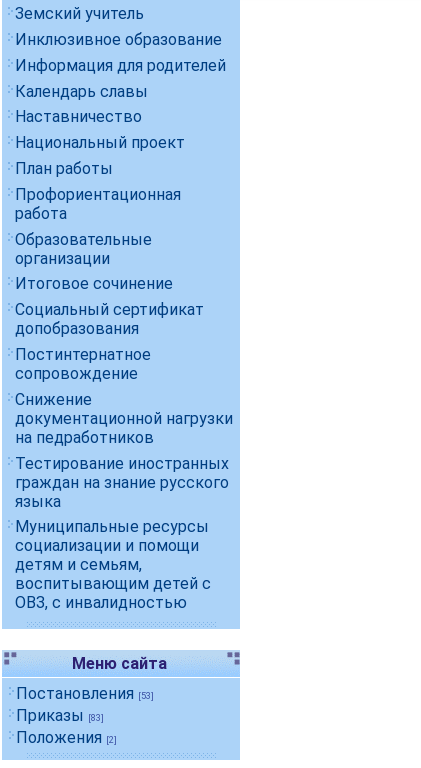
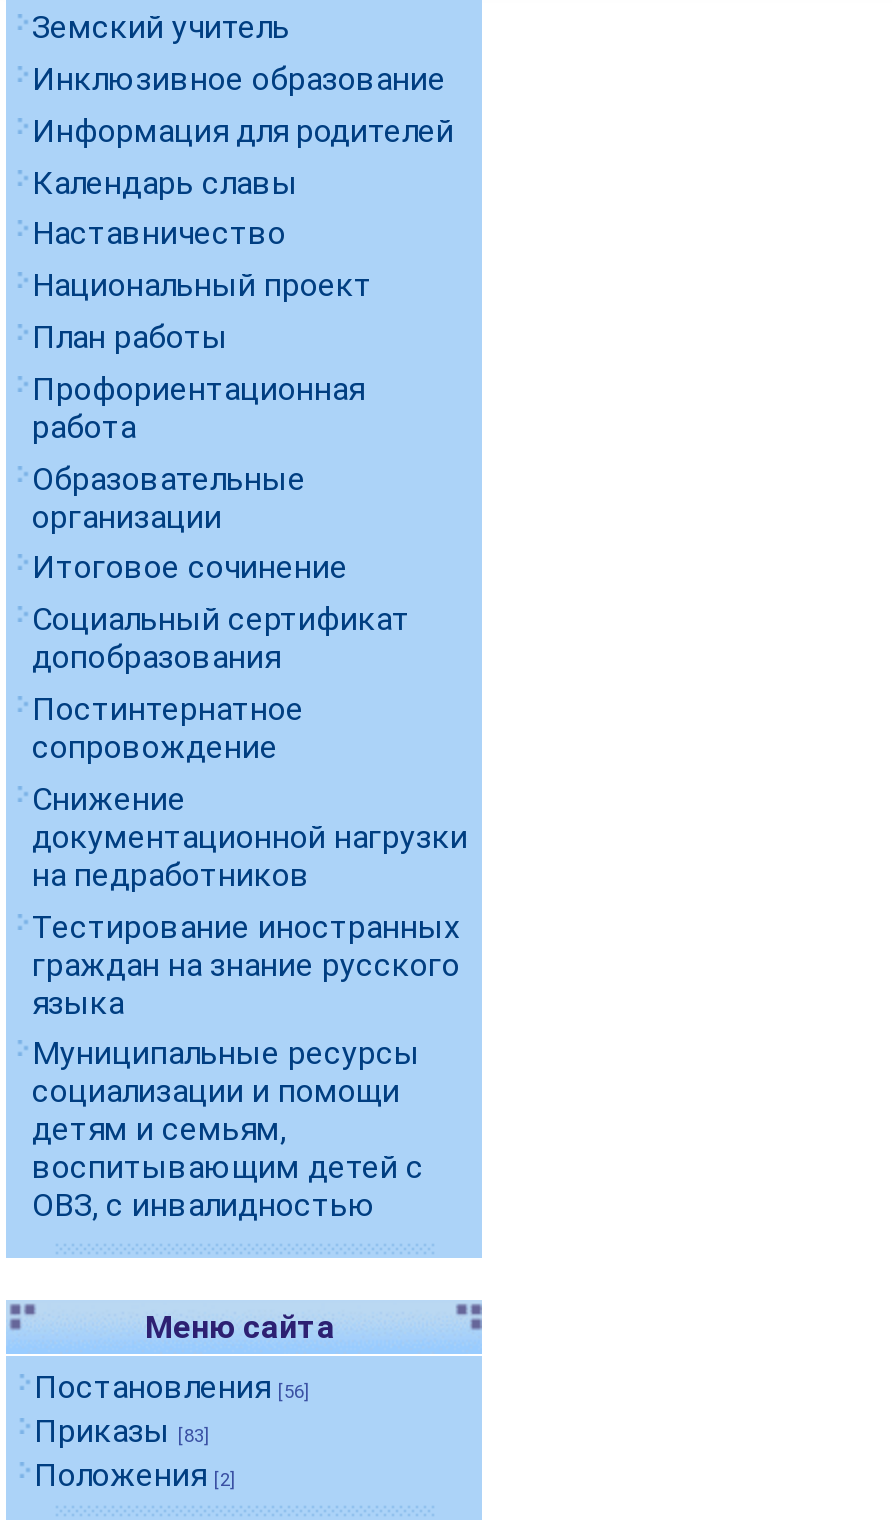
[16,684,154,703] Постановления [53] -> [34,1368,310,1406] Постановления [56]

